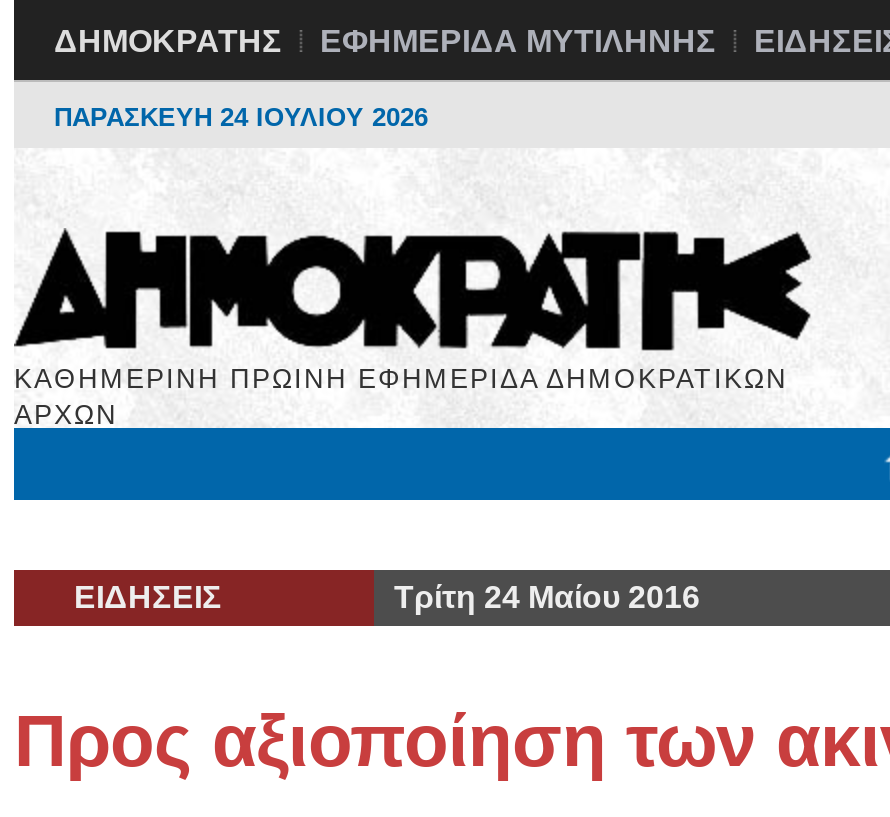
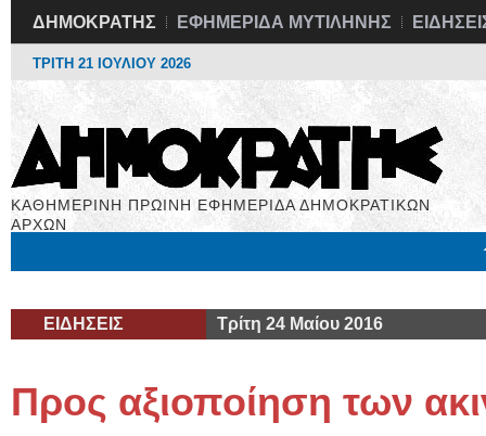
[54,102,428,132] ΠΑΡΑΣΚΕΥΗ 24 ΙΟΥΛΙΟΥ 2026 -> [33,55,191,72] ΤΡΙΤΗ 21 ΙΟΥΛΙΟΥ 2026

